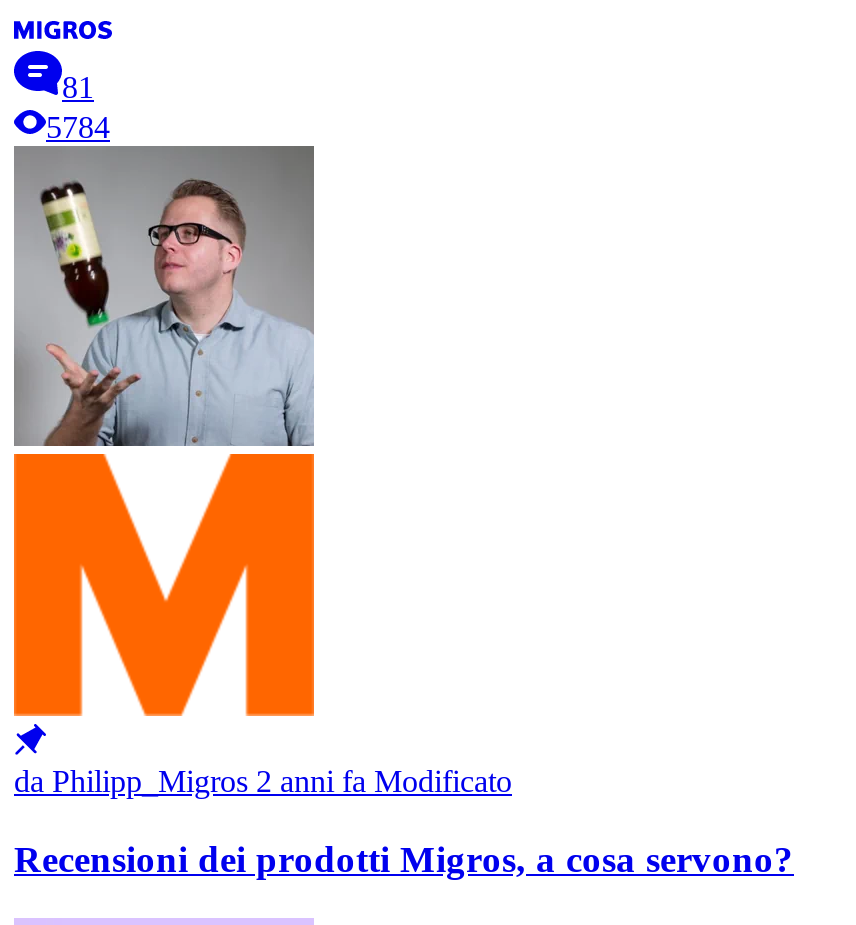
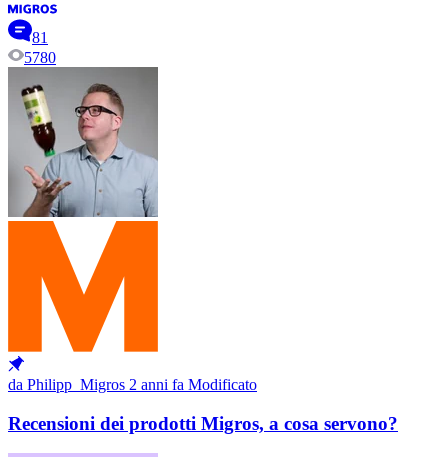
[46,110,110,144] 5784 -> [24,49,56,66] 5780

